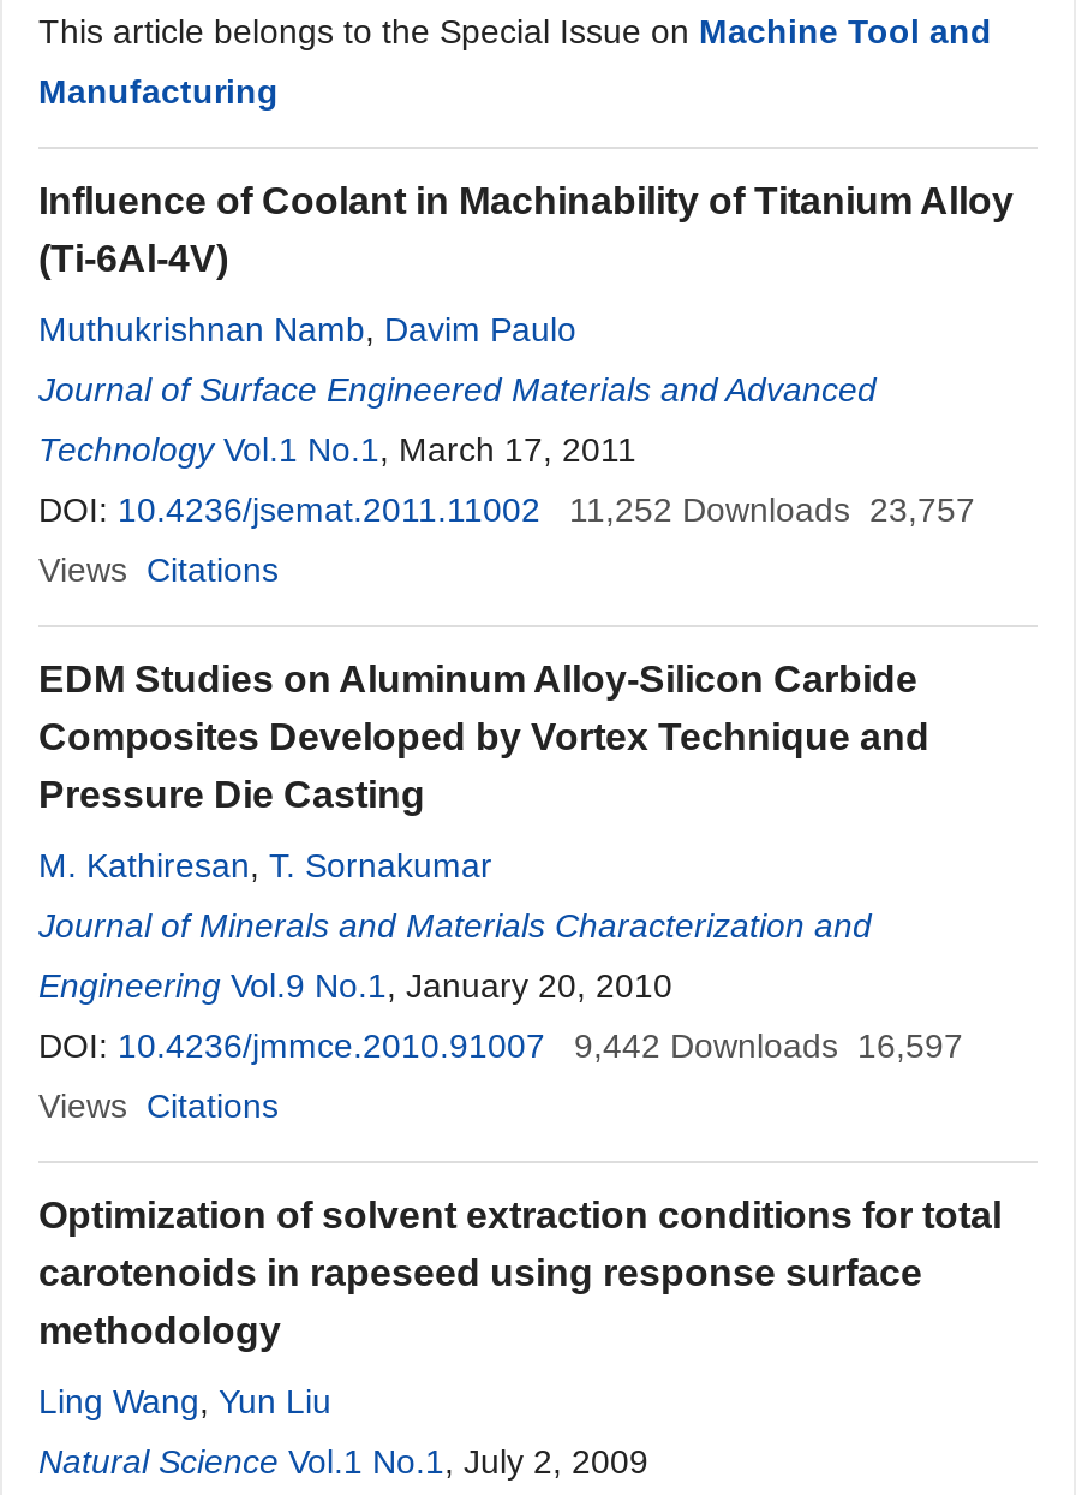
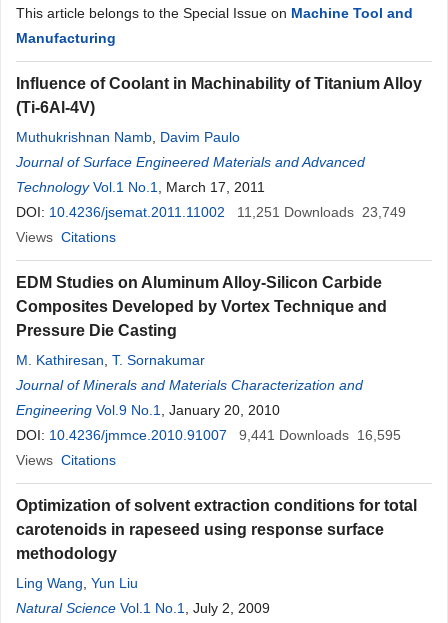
[38,490,975,529] DOI: 10.4236/jsemat.2011.11002 11,252 Downloads 23,757 -> [16,204,406,220] DOI: 10.4236/jsemat.2011.11002 11,251 Downloads 23,749
[38,1026,963,1065] DOI: 10.4236/jmmce.2010.91007 9,442 Downloads 16,597 -> [16,427,401,443] DOI: 10.4236/jmmce.2010.91007 9,441 Downloads 16,595

